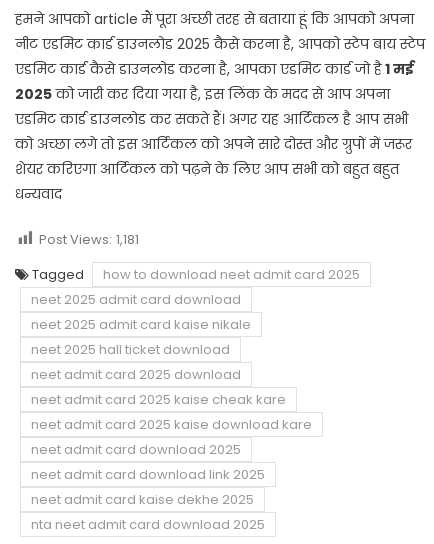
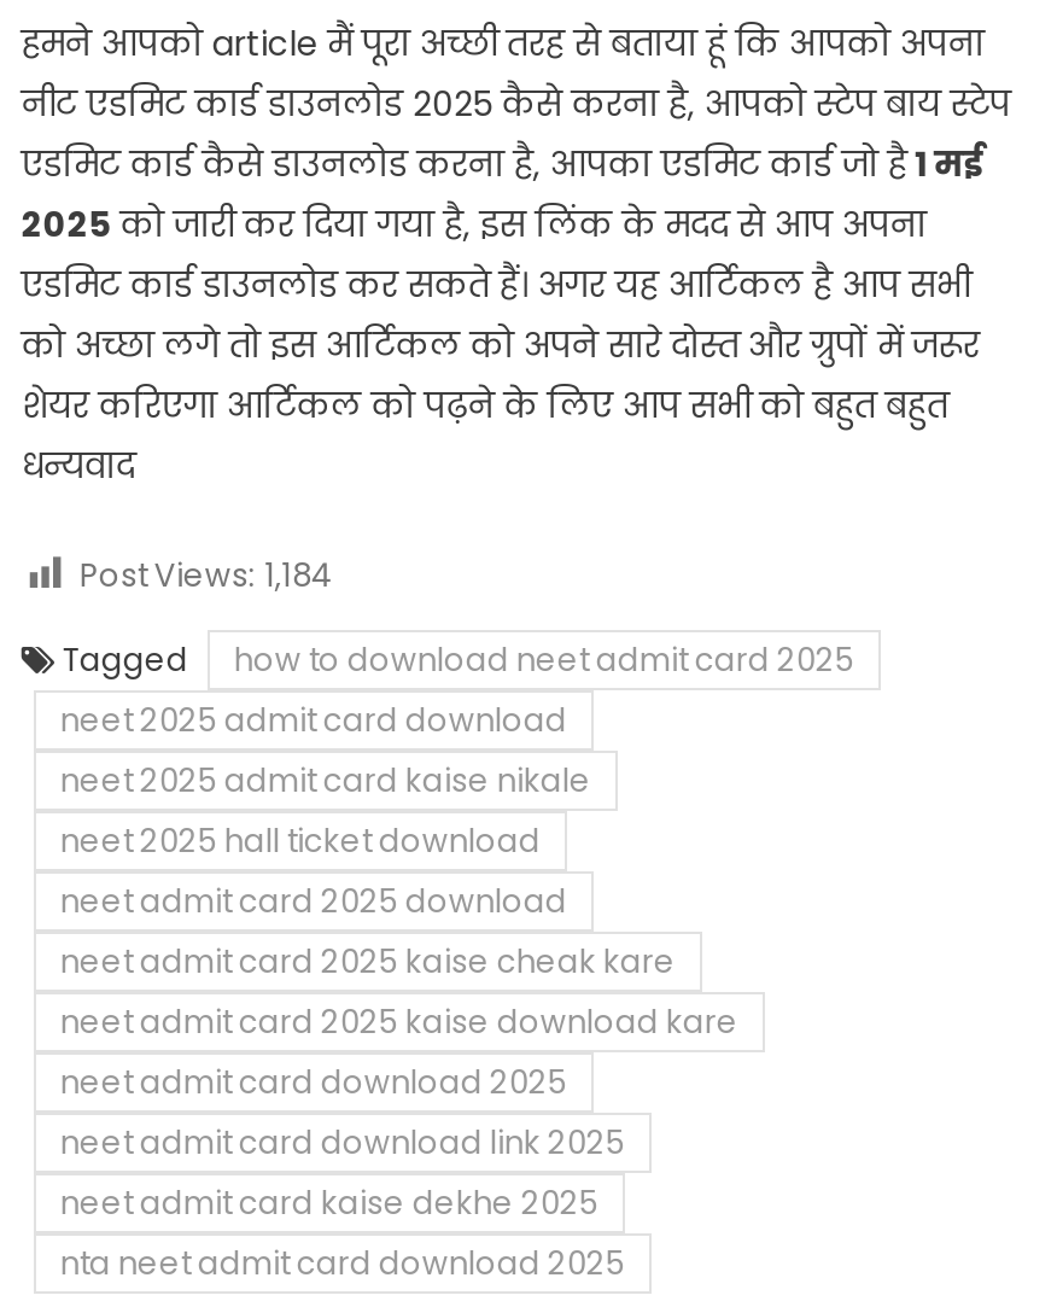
[39,230,139,249] Post Views: 1,181 -> [79,553,333,599] Post Views: 1,184

